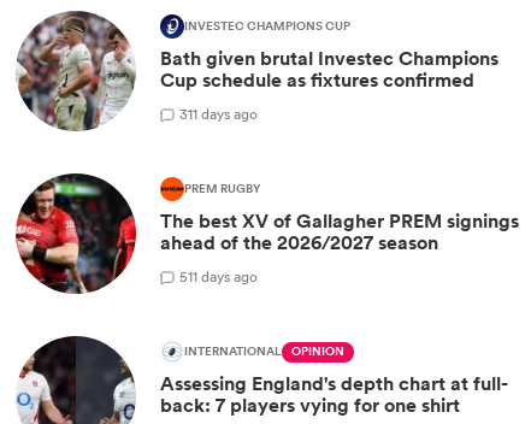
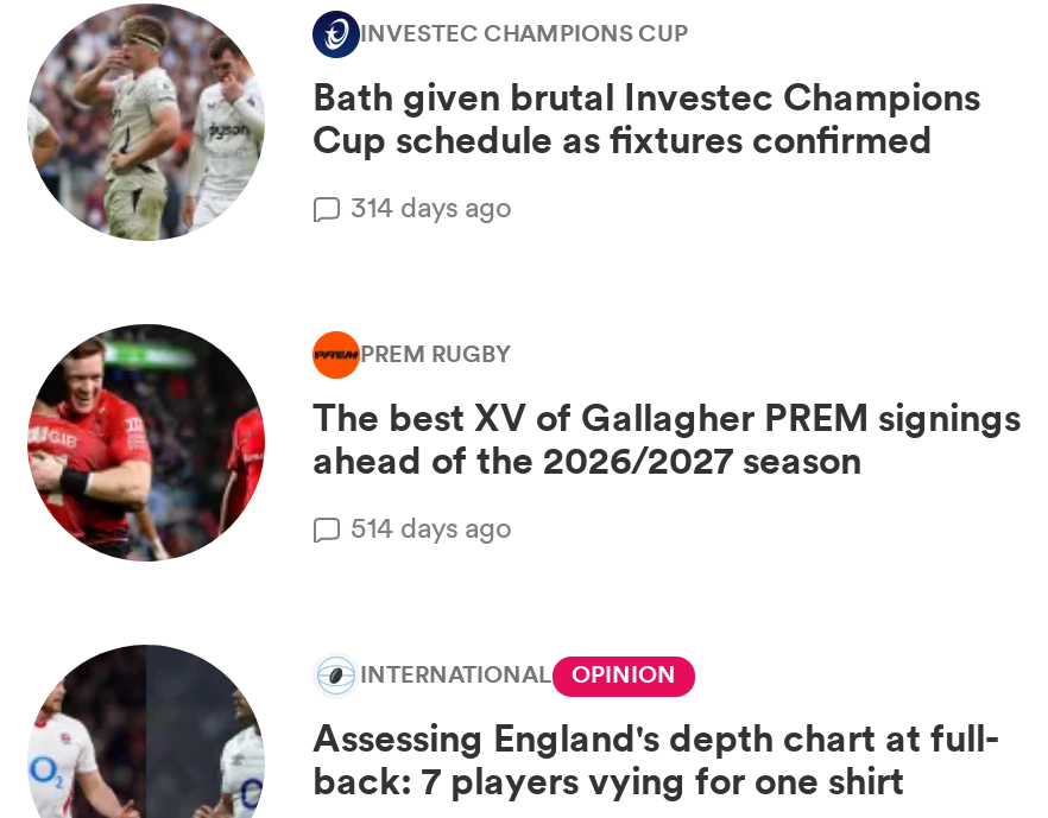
[179,103,258,124] 311 days ago -> [351,185,512,226] 314 days ago
[179,266,258,286] 511 days ago -> [351,506,512,546] 514 days ago

